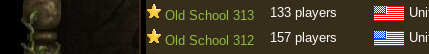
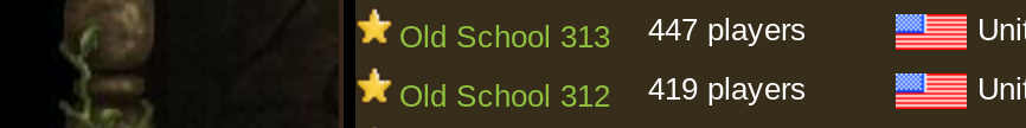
[164,5,336,23] Old School 313 133 players -> [399,12,807,55] Old School 313 447 players
[164,30,336,48] Old School 312 157 players -> [399,71,807,114] Old School 312 419 players

